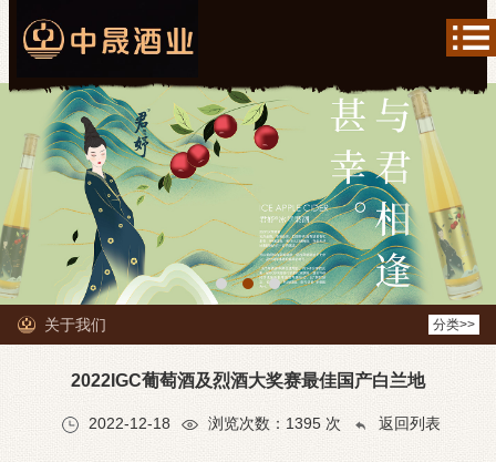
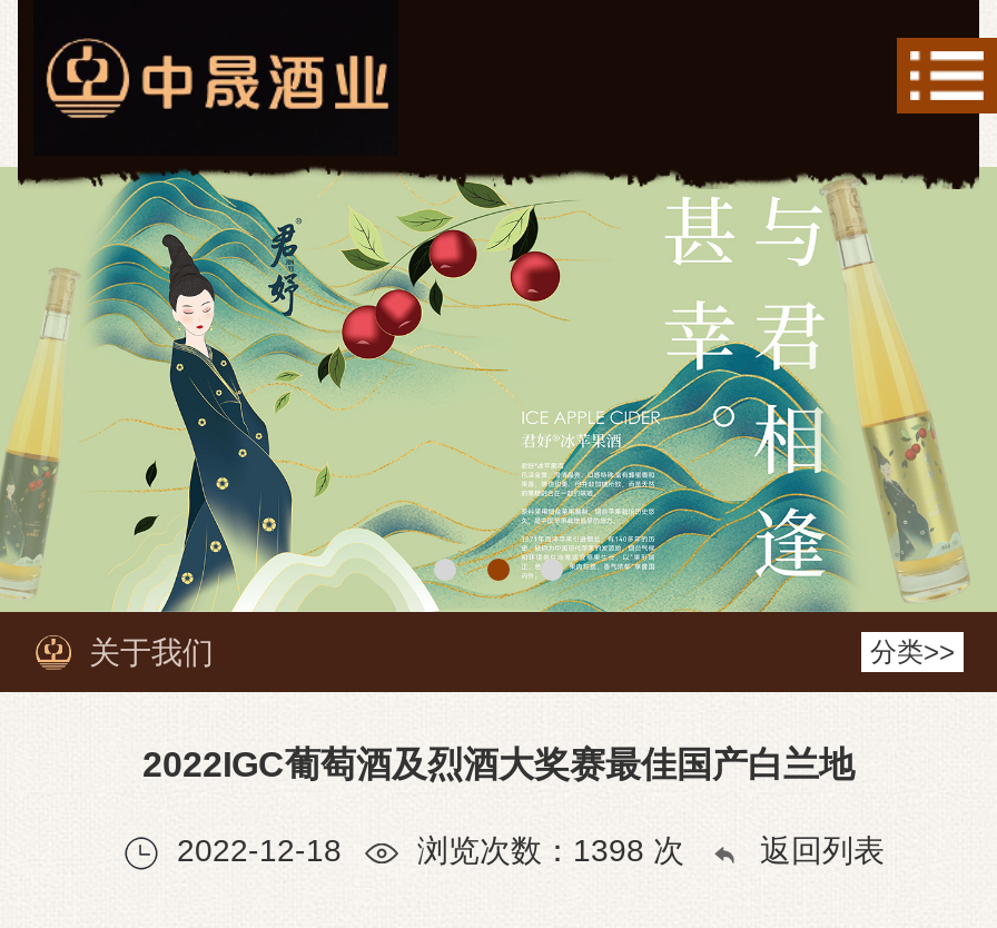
[84,414,440,432] 2022-12-18 浏览次数：1395次 返回列表 -> [168,832,885,868] 2022-12-18 浏览次数：1398次 返回列表

